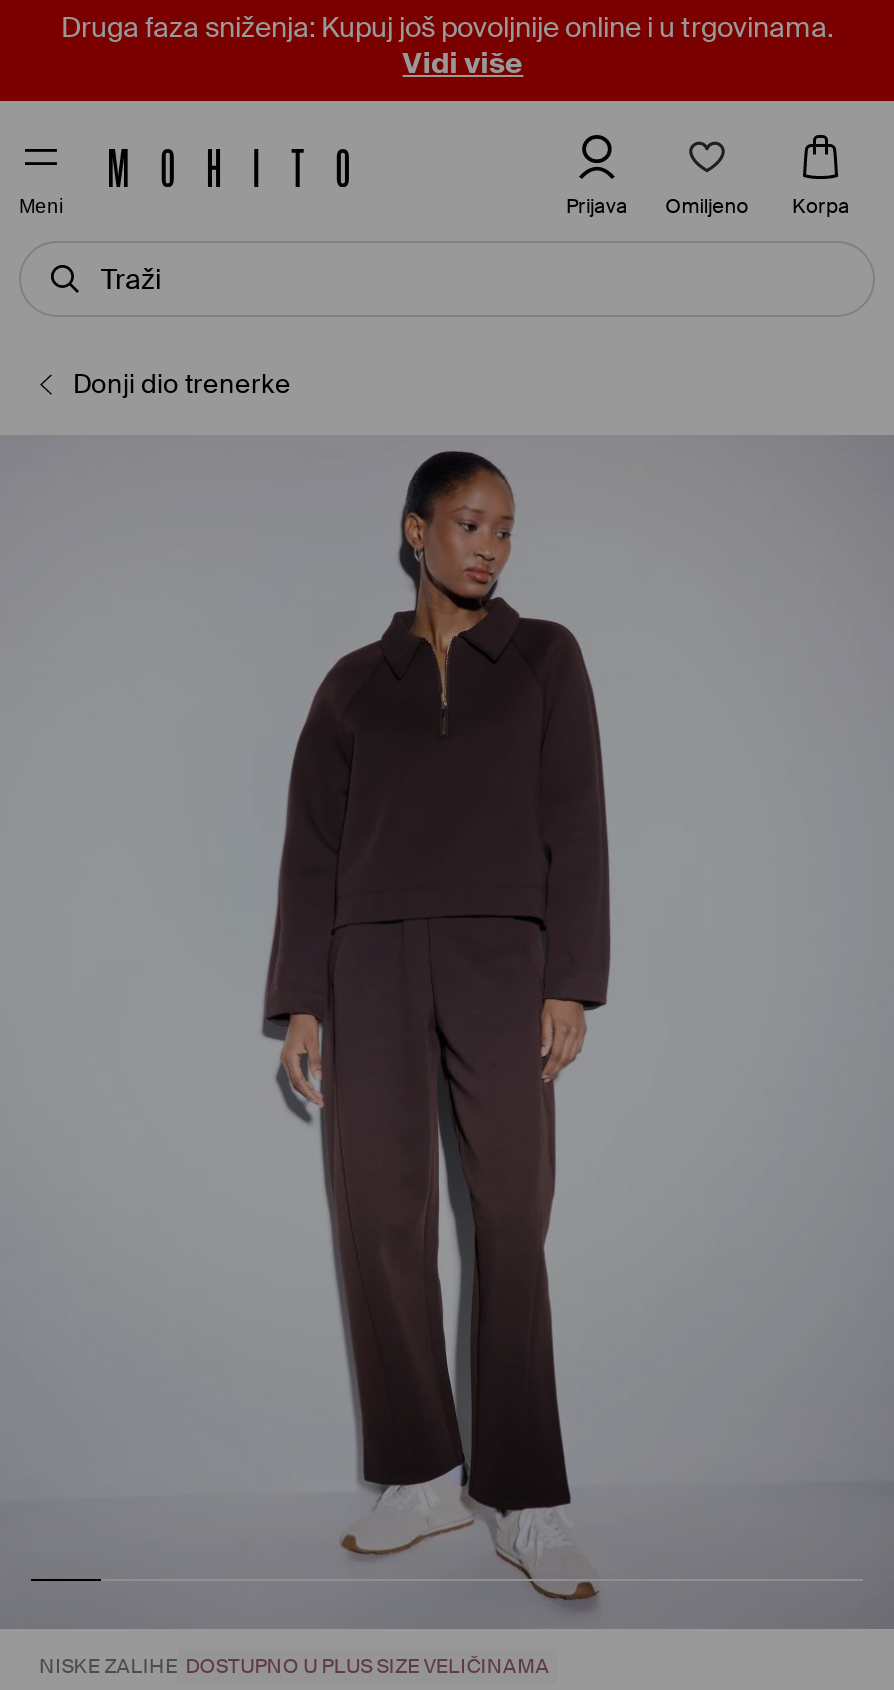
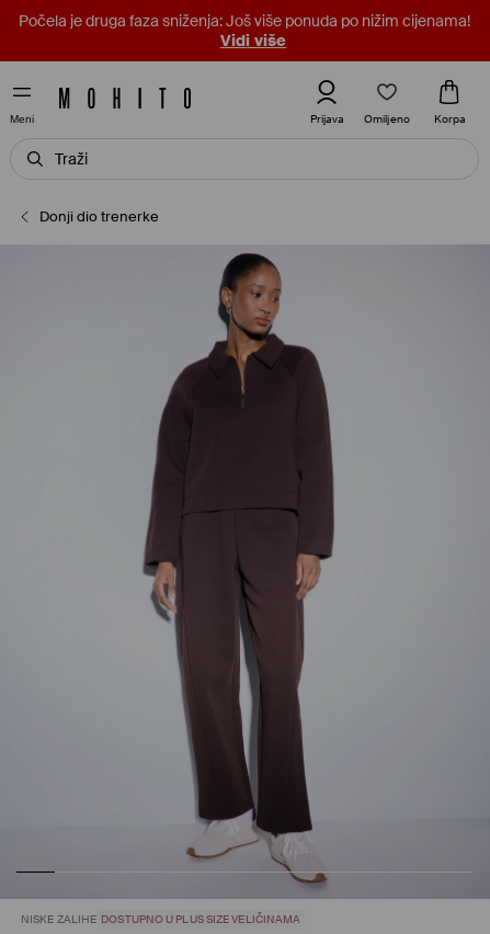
[61,9,833,45] Druga faza sniženja: Kupuj još povoljnije online i u trgovinama. -> [19,11,470,31] Počela je druga faza sniženja: Još više ponuda po nižim cijenama!

